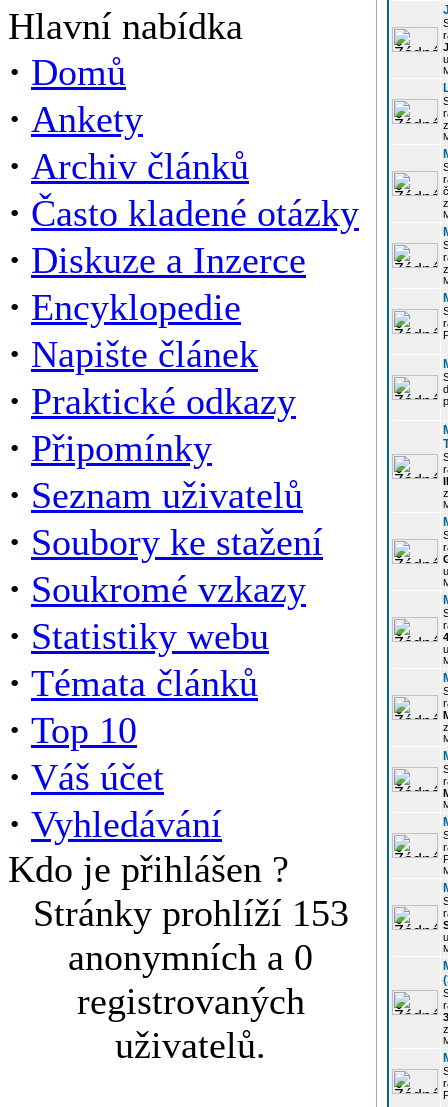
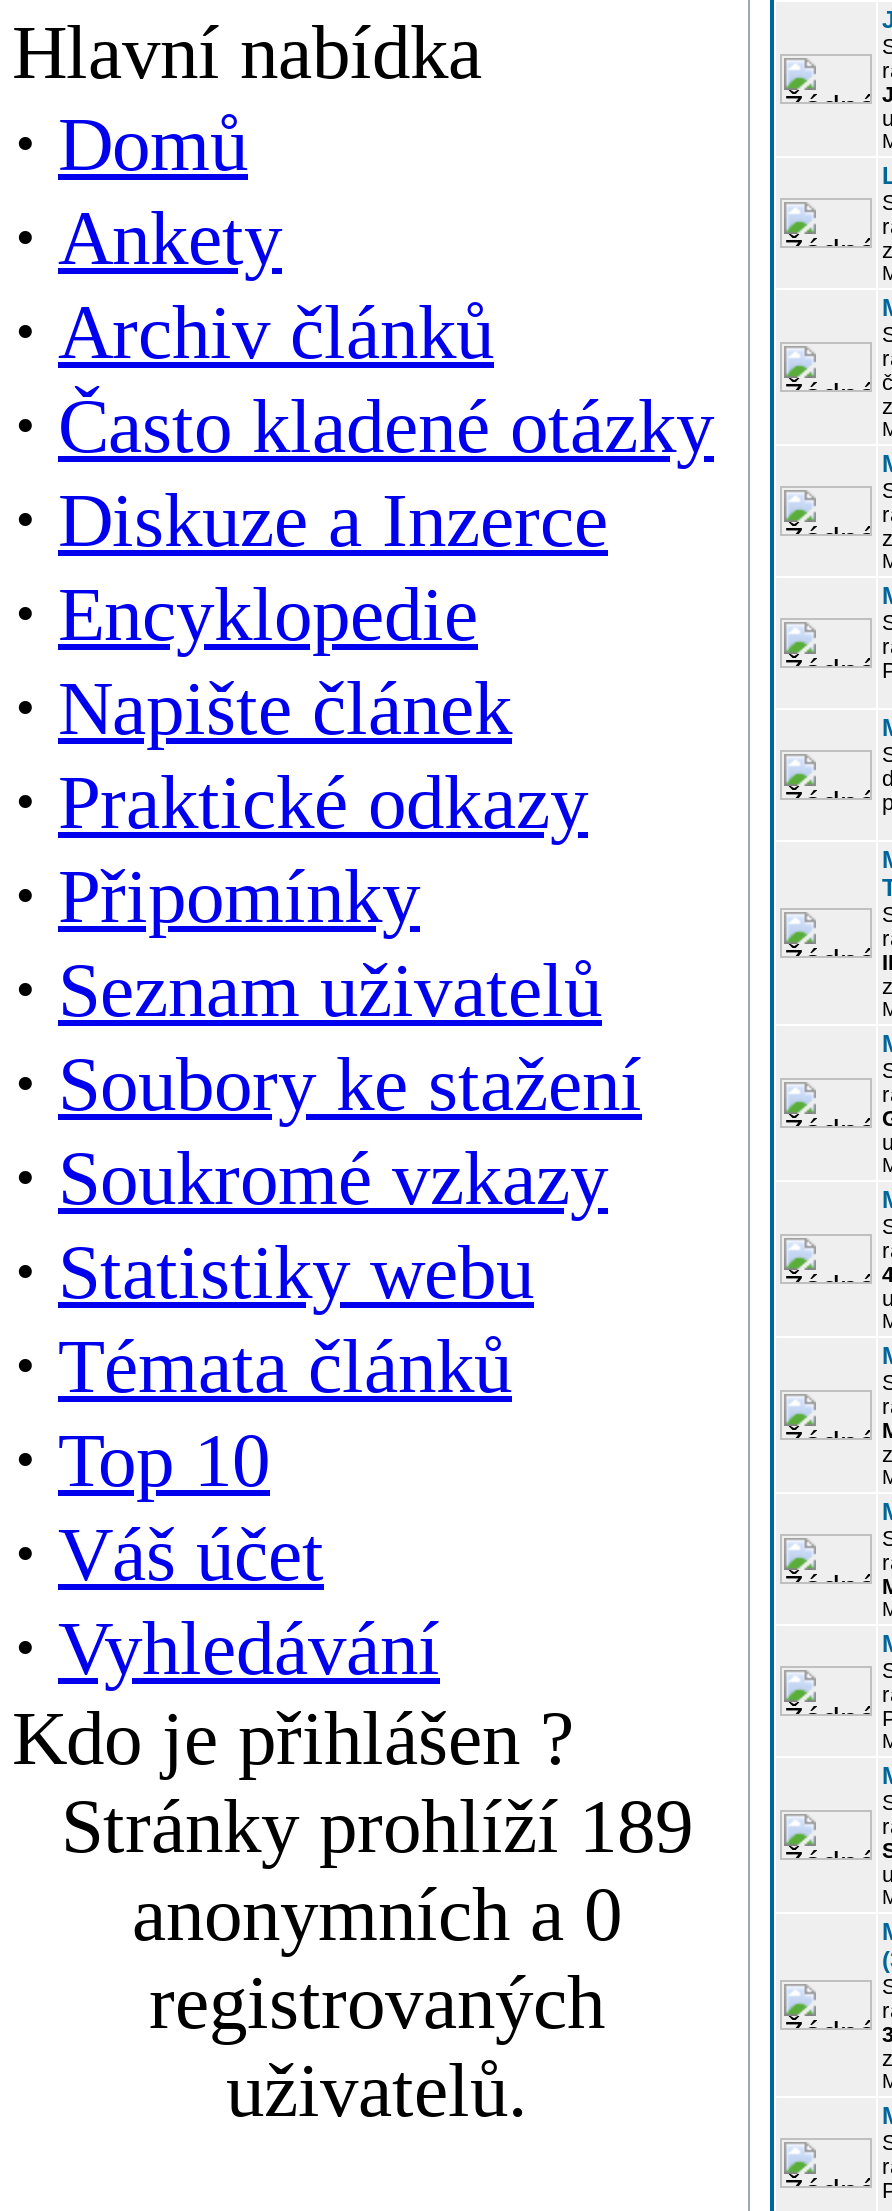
[32,892,348,934] Stránky prohlíží 153 -> [61,1784,693,1868] Stránky prohlíží 189

